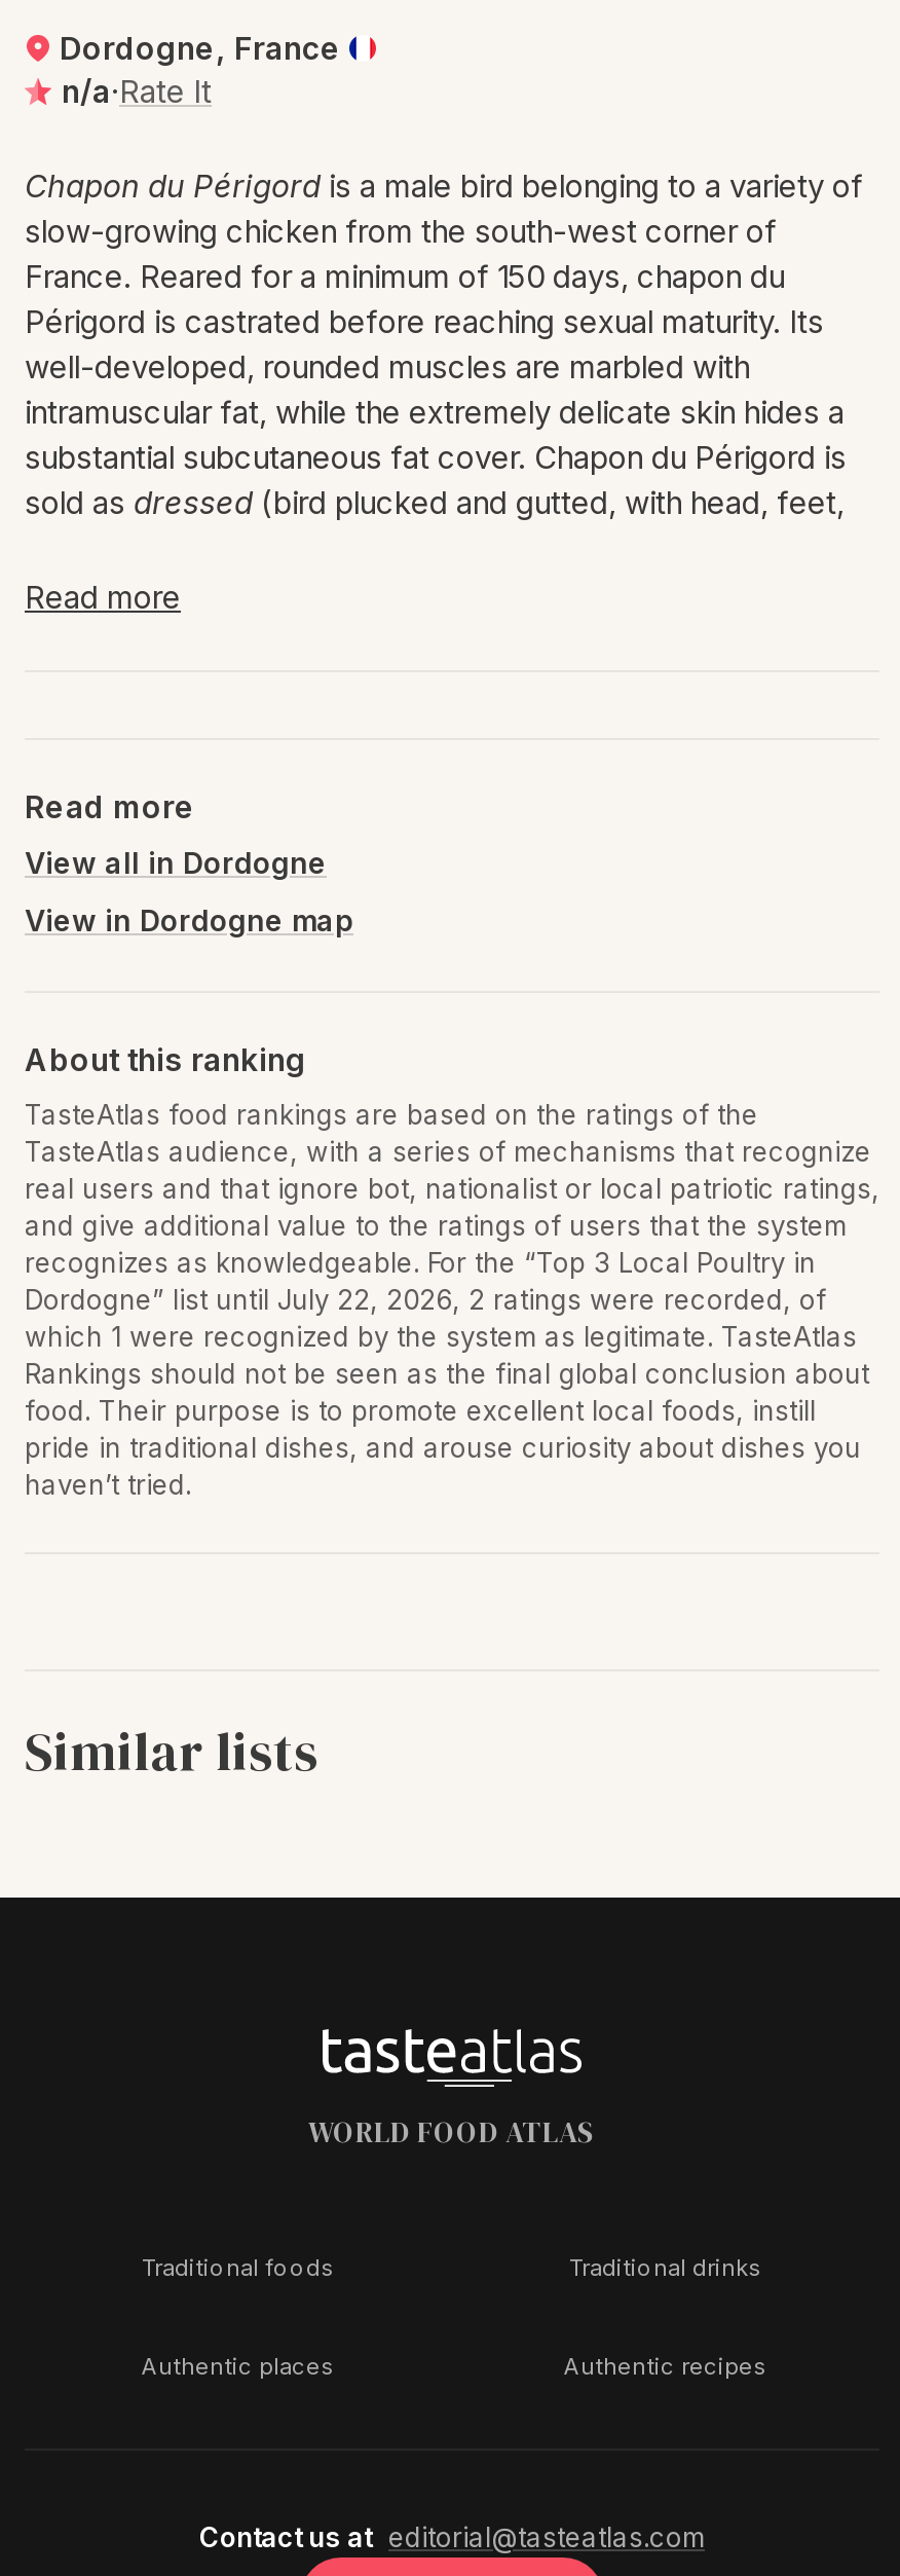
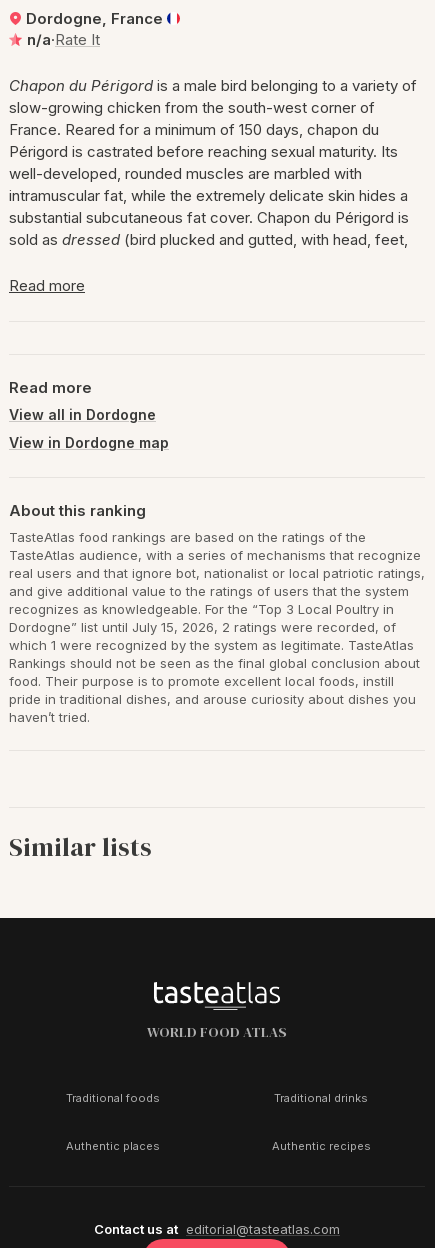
[25,1282,826,1315] Dordogne” list until July 22, 2026, 2 ratings were recorded, of -> [9,619,396,635] Dordogne” list until July 15, 2026, 2 ratings were recorded, of

